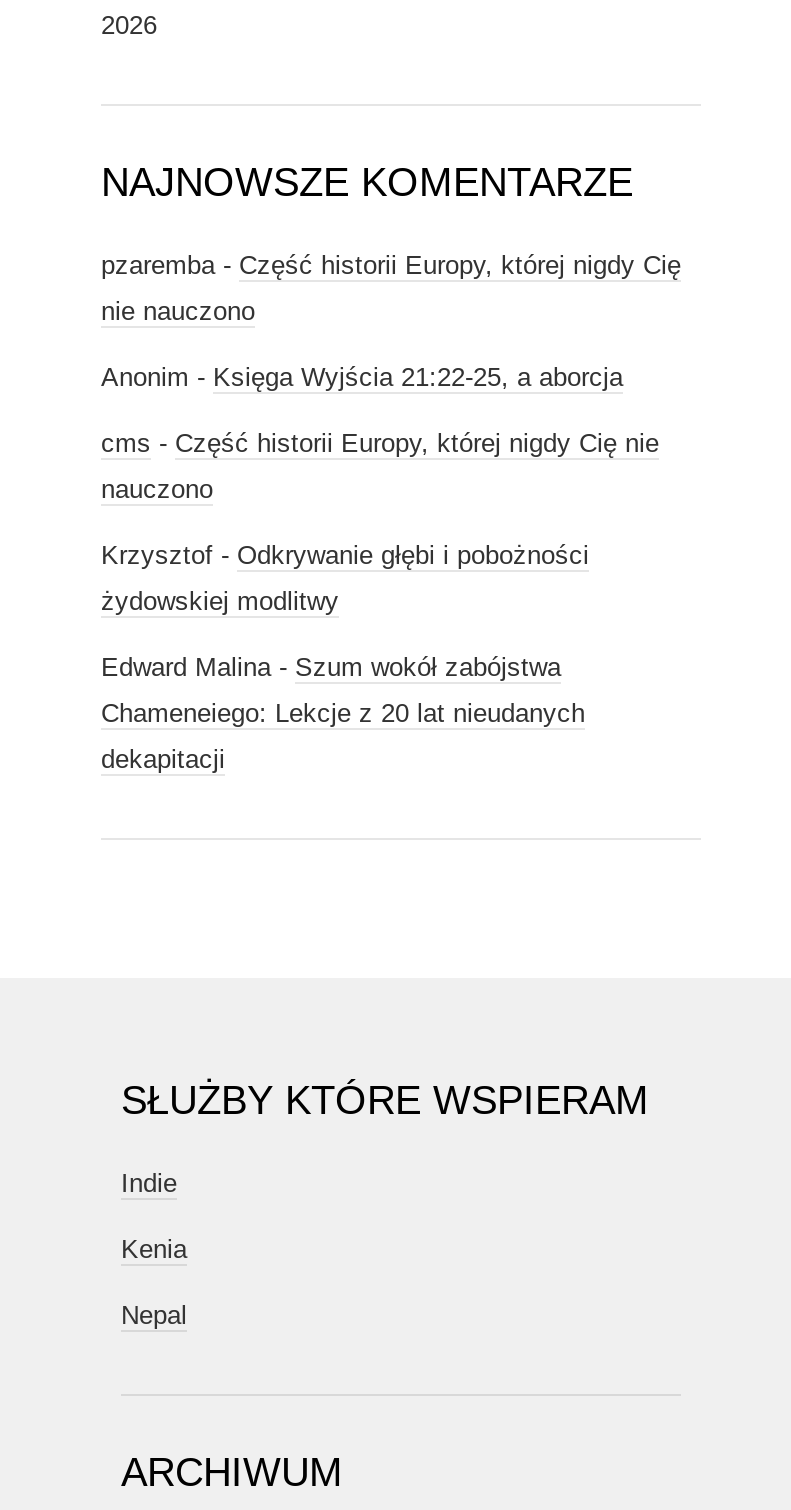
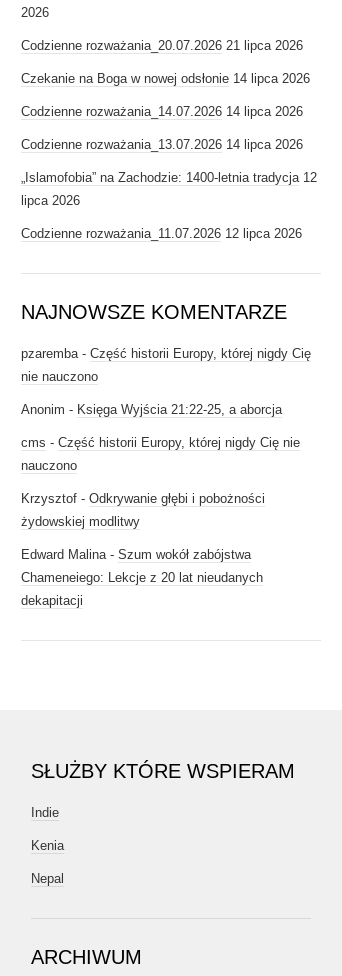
none -> [21,37,317,240] Codzienne rozważania_20.07.2026 21 lipca 2026 | Czekanie na Boga w nowej odsłonie 14 lipca 2026 | Codzienne rozważania_14.07.2026 14 lipca 2026 | Codzienne rozważania_13.07.2026 14 lipca 2026 | „Islamofobia” na Zachodzie: 1400-letnia tradycja 12 | lipca 2026 | Codzienne rozważania_11.07.2026 12 lipca 2026

